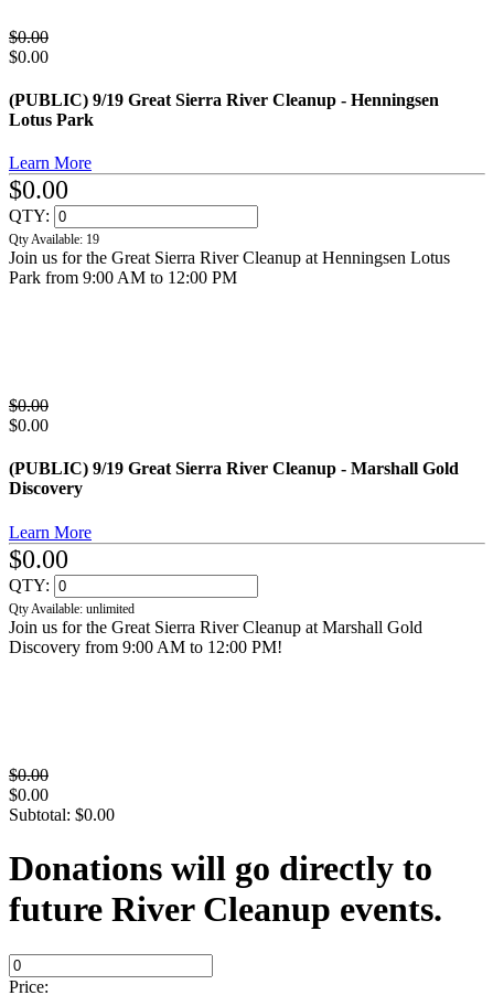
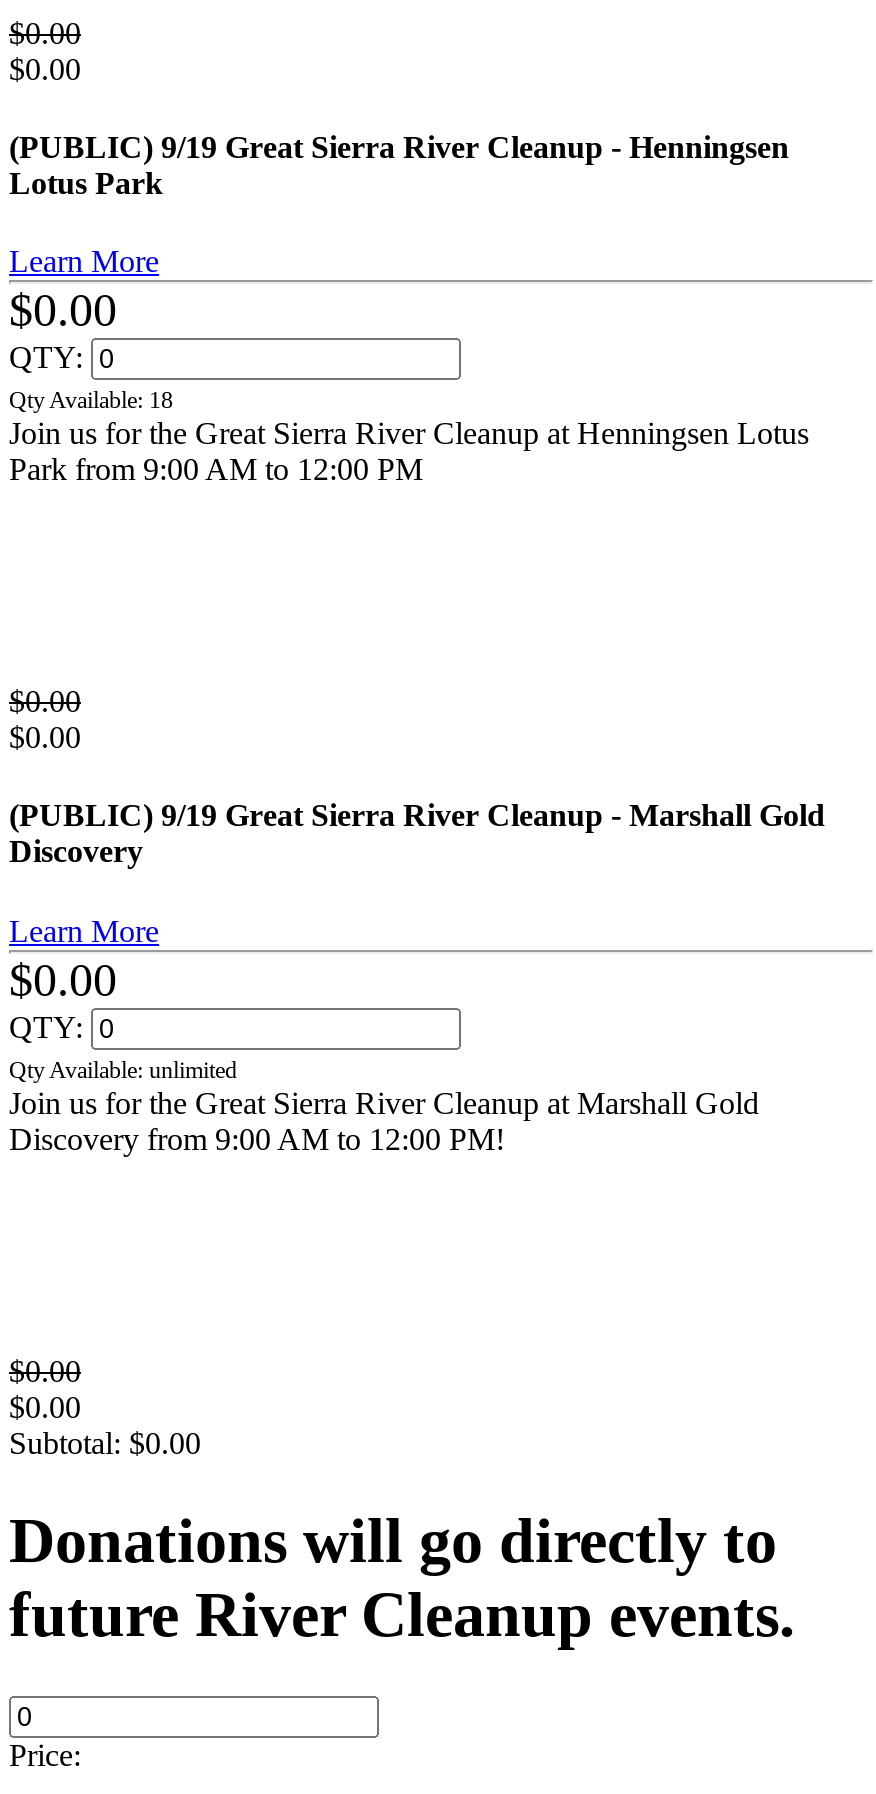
[9,232,99,247] Qty Available: 19 -> [9,386,173,414] Qty Available: 18

